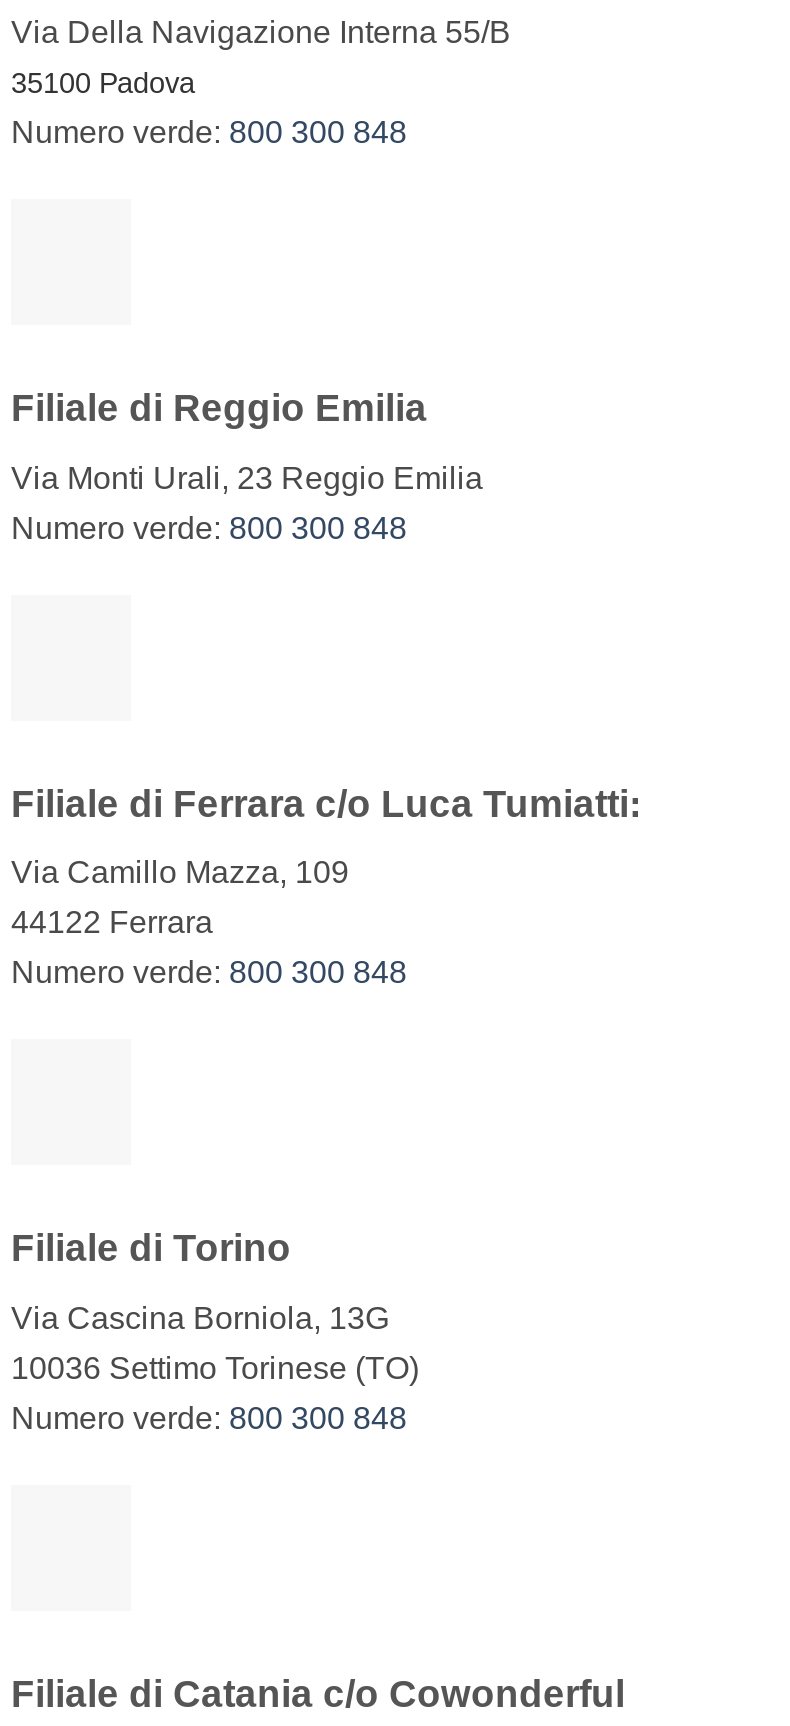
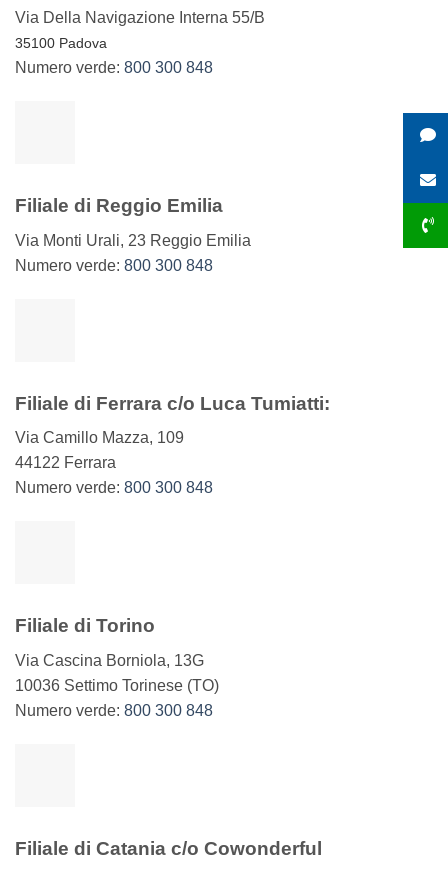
none -> [402,112,445,249] [image]

